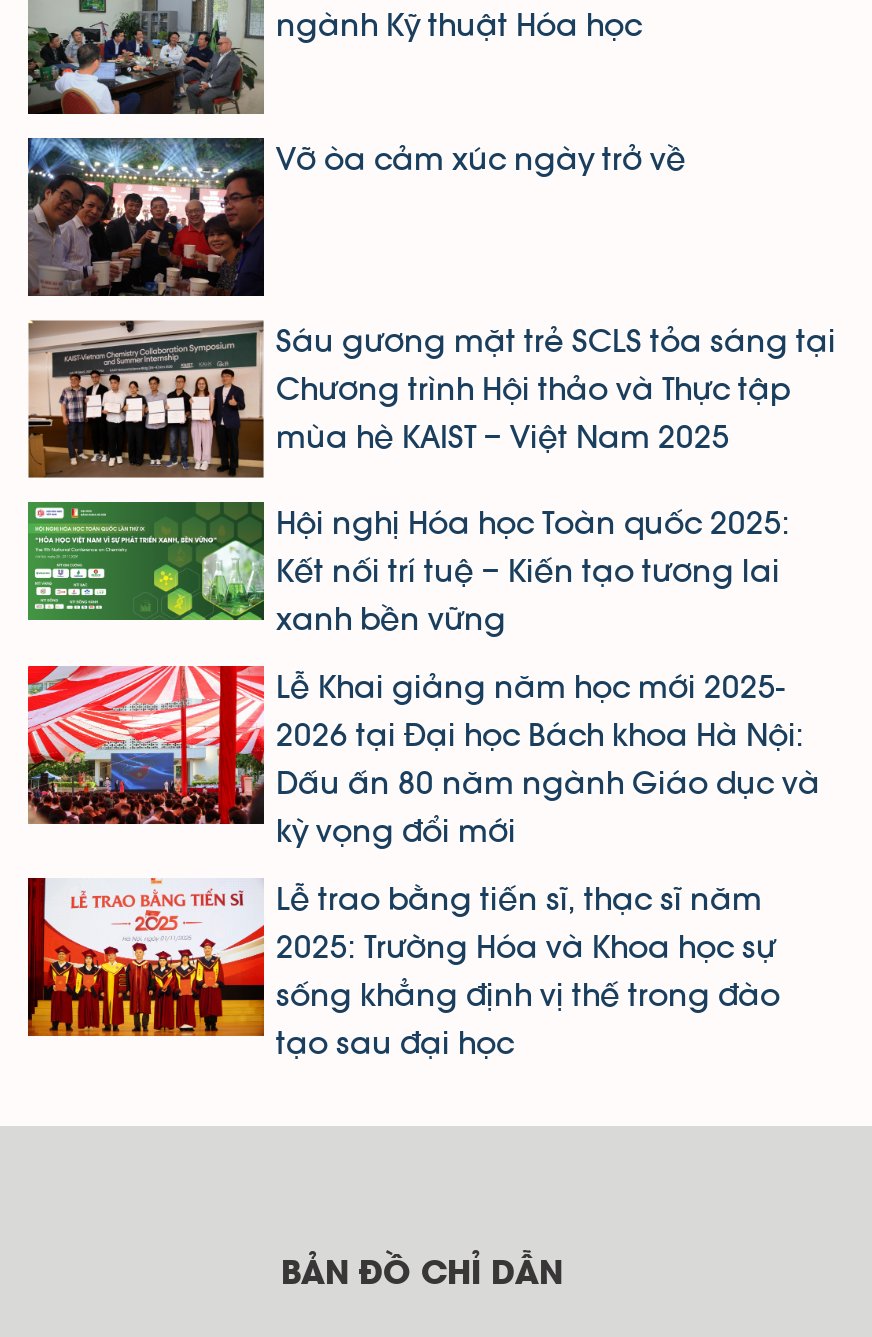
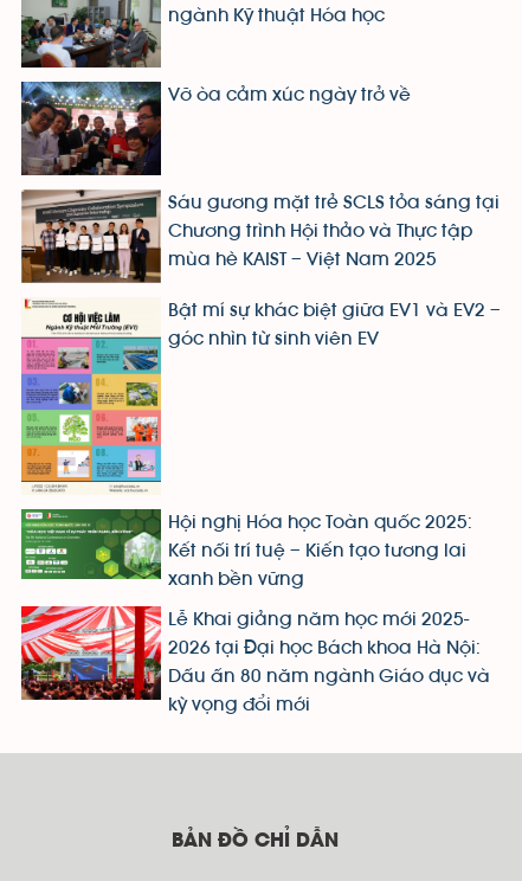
none -> [20,297,501,493] [image] | Bật mí sự khác biệt giữa EV1 và EV2 – | góc nhìn từ sinh viên EV
moved [28,502,820,848] -> [21,509,490,714]: [image] | Hội nghị Hóa học Toàn quốc 2025: | Kết nối trí tuệ – Kiến tạo tương lai | xanh bền vững | Lễ Khai giảng năm học mới 2025- | 2026 tại Đại học Bách khoa Hà Nội: | Dấu ấn 80 năm ngành Giáo dục và | kỳ vọng đổi mới
[26,876,780,1060] [image] | Lễ trao bằng tiến sĩ, thạc sĩ năm | 2025: Trường Hóa và Khoa học sự | sống khẳng định vị thế trong đào | tạo sau đại học -> none

